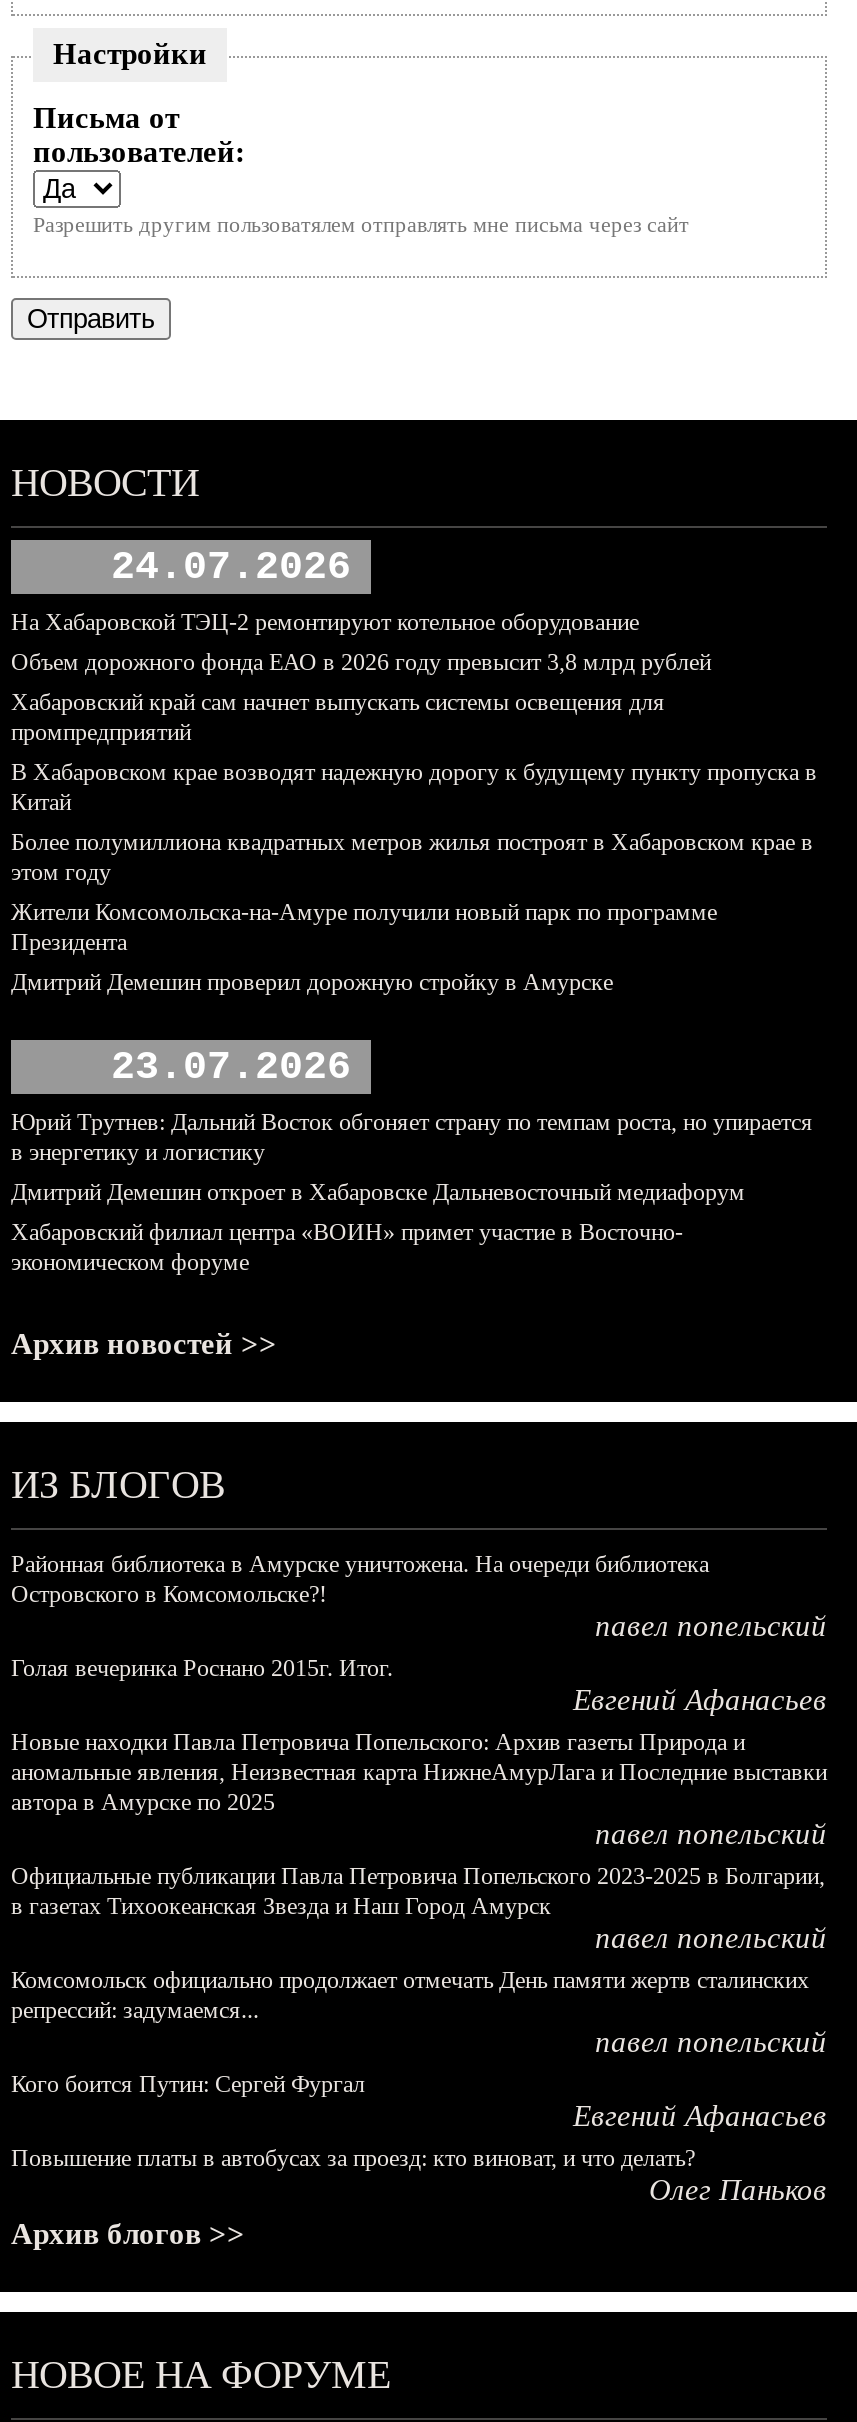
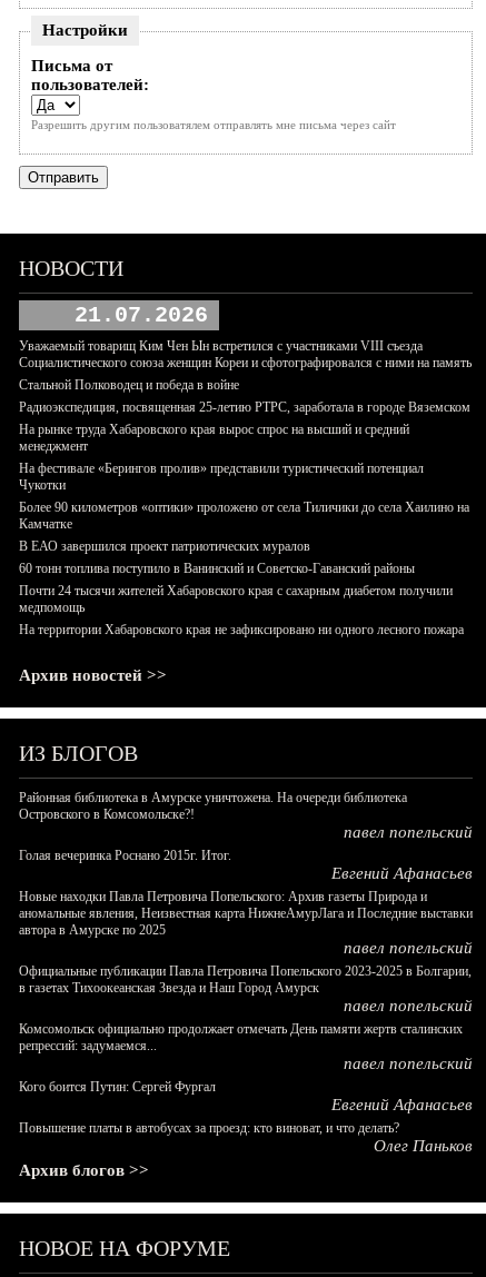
[11,544,817,1276] 24.07.2026 | На Хабаровской ТЭЦ-2 ремонтируют котельное оборудование | Объем дорожного фонда ЕАО в 2026 году превысит 3,8 млрд рублей | Хабаровский край сам начнет выпускать системы освещения для | промпредприятий | В Хабаровском крае возводят надежную дорогу к будущему пункту пропуска в | Китай | Более полумиллиона квадратных метров жилья построят в Хабаровском крае в | этом году | Жители Комсомольска-на-Амуре получили новый парк по программе | Президента | Дмитрий Демешин проверил дорожную стройку в Амурске | 23.07.2026 | Юрий Трутнев: Дальний Восток обгоняет страну по темпам роста, но упирается | в энергетику и логистику | Дмитрий Демешин откроет в Хабаровске Дальневосточный медиафорум | Хабаровский филиал центра «ВОИН» примет участие в Восточно- | экономическом форуме -> [19,303,472,637] 21.07.2026 | Уважаемый товарищ Ким Чен Ын встретился с участниками VIII съезда | Социалистического союза женщин Кореи и сфотографировался с ними на память | Стальной Полководец и победа в войне | Радиоэкспедиция, посвященная 25-летию РТРС, заработала в городе Вяземском | На рынке труда Хабаровского края вырос спрос на высший и средний | менеджмент | На фестивале «Берингов пролив» представили туристический потенциал | Чукотки | Более 90 километров «оптики» проложено от села Тиличики до села Хаилино на | Камчатке | В ЕАО завершился проект патриотических муралов | 60 тонн топлива поступило в Ванинский и Советско-Гаванский районы | Почти 24 тысячи жителей Хабаровского края с сахарным диабетом получили | медпомощь | На территории Хабаровского края не зафиксировано ни одного лесного пожара

